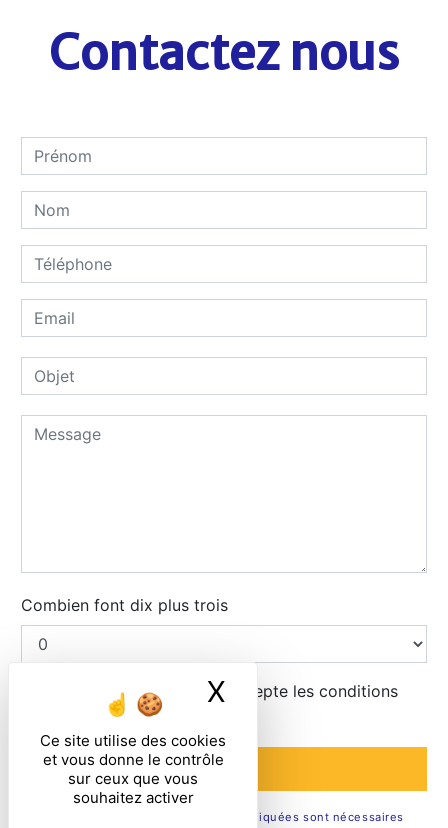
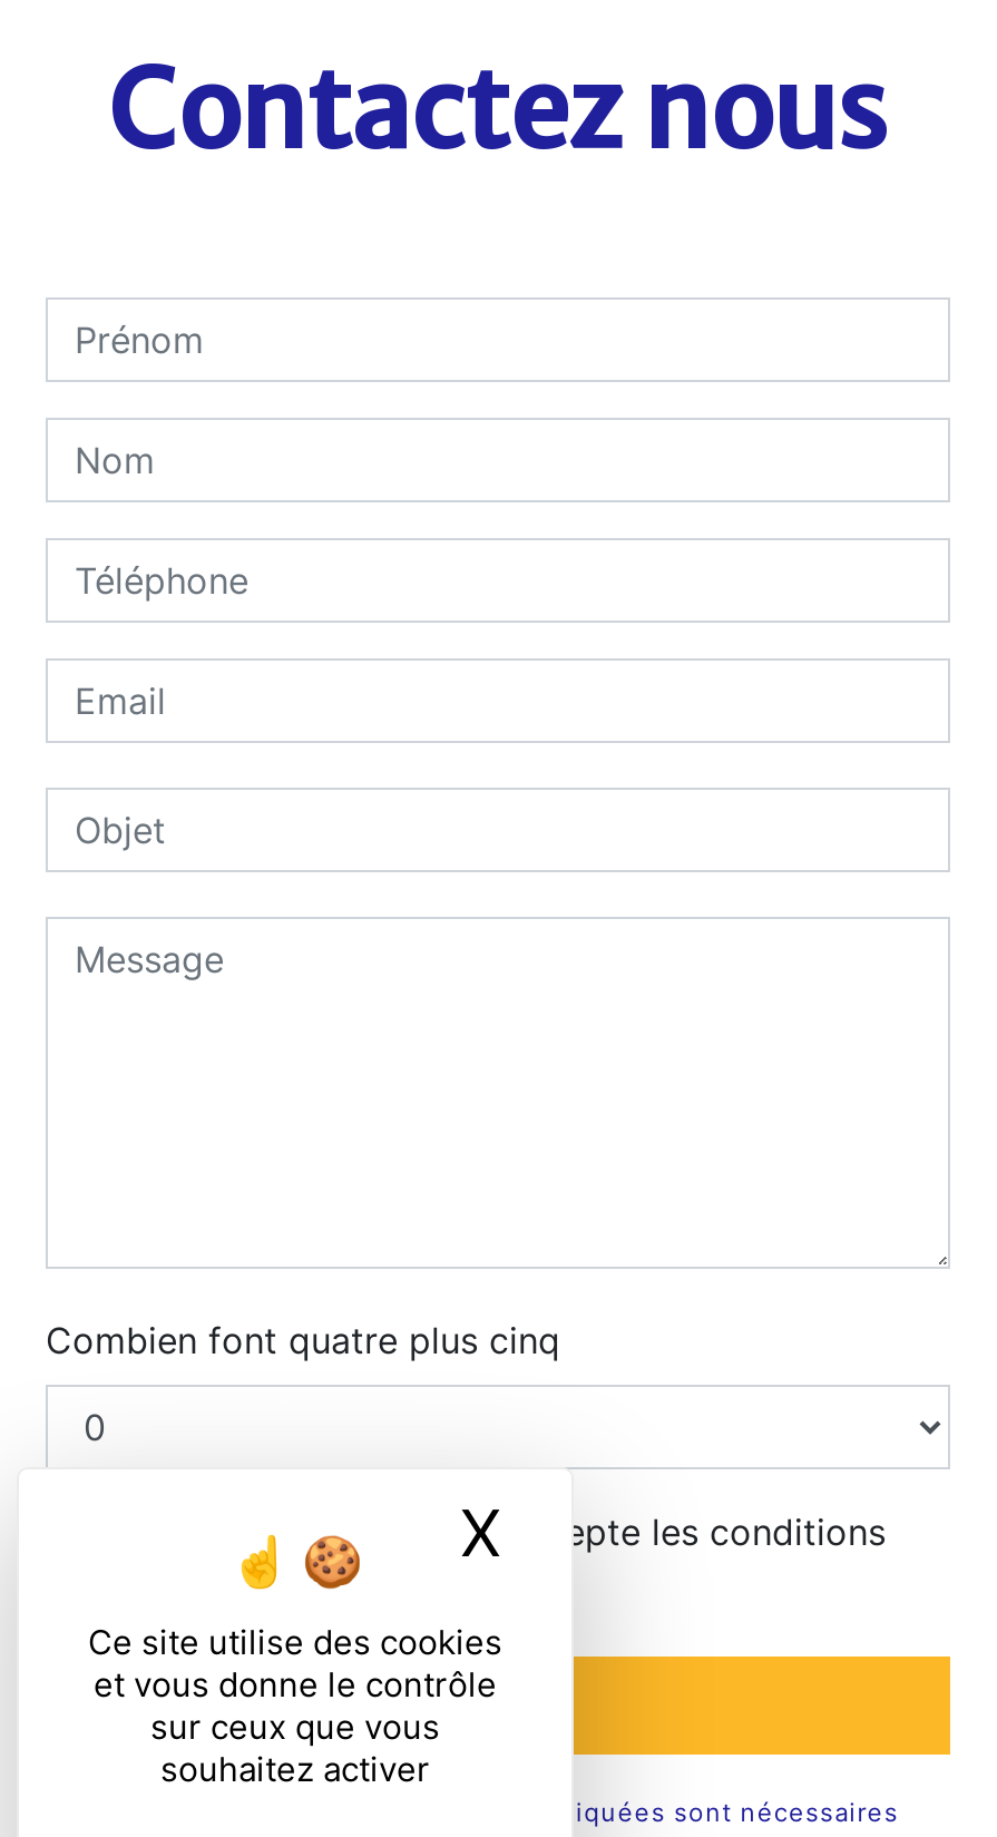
[21,595,228,615] Combien font dix plus trois -> [46,1318,560,1362] Combien font quatre plus cinq

